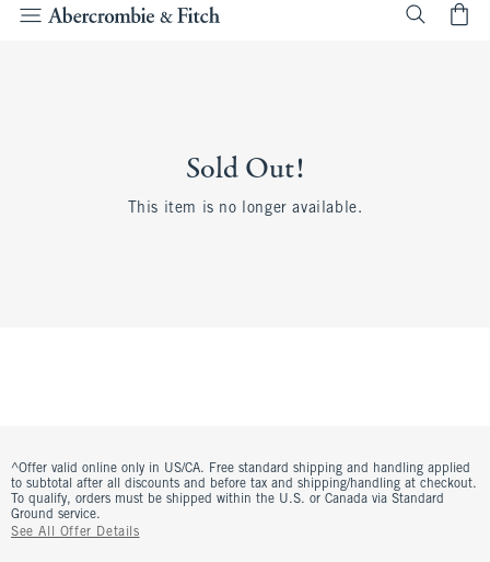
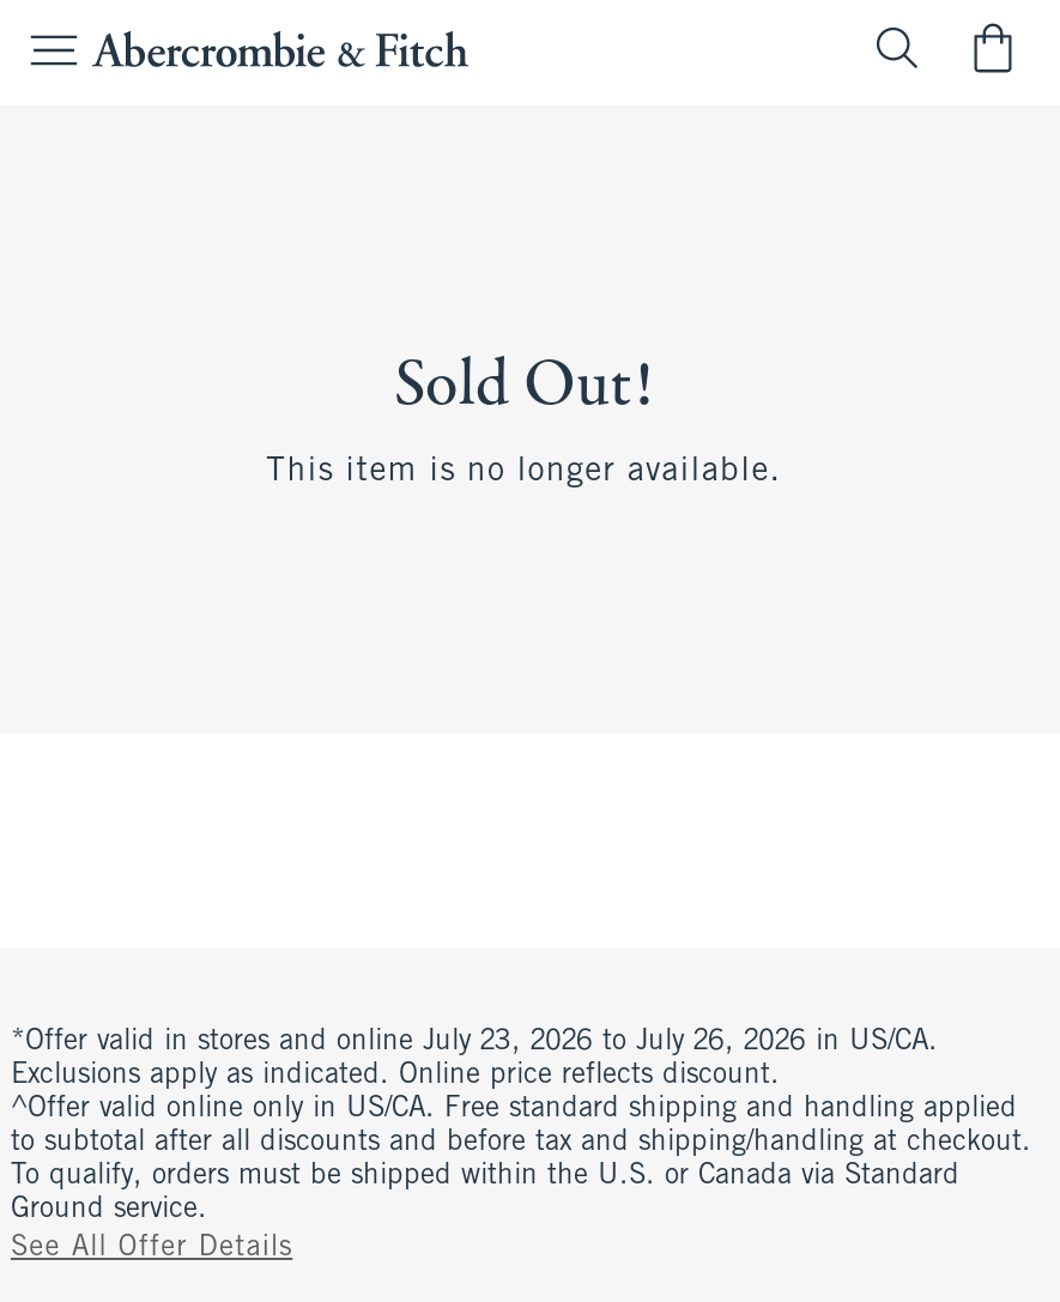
none -> [11,1028,938,1090] *Offer valid in stores and online July 23, 2026 to July 26, 2026 in US/CA. | Exclusions apply as indicated. Online price reflects discount.

